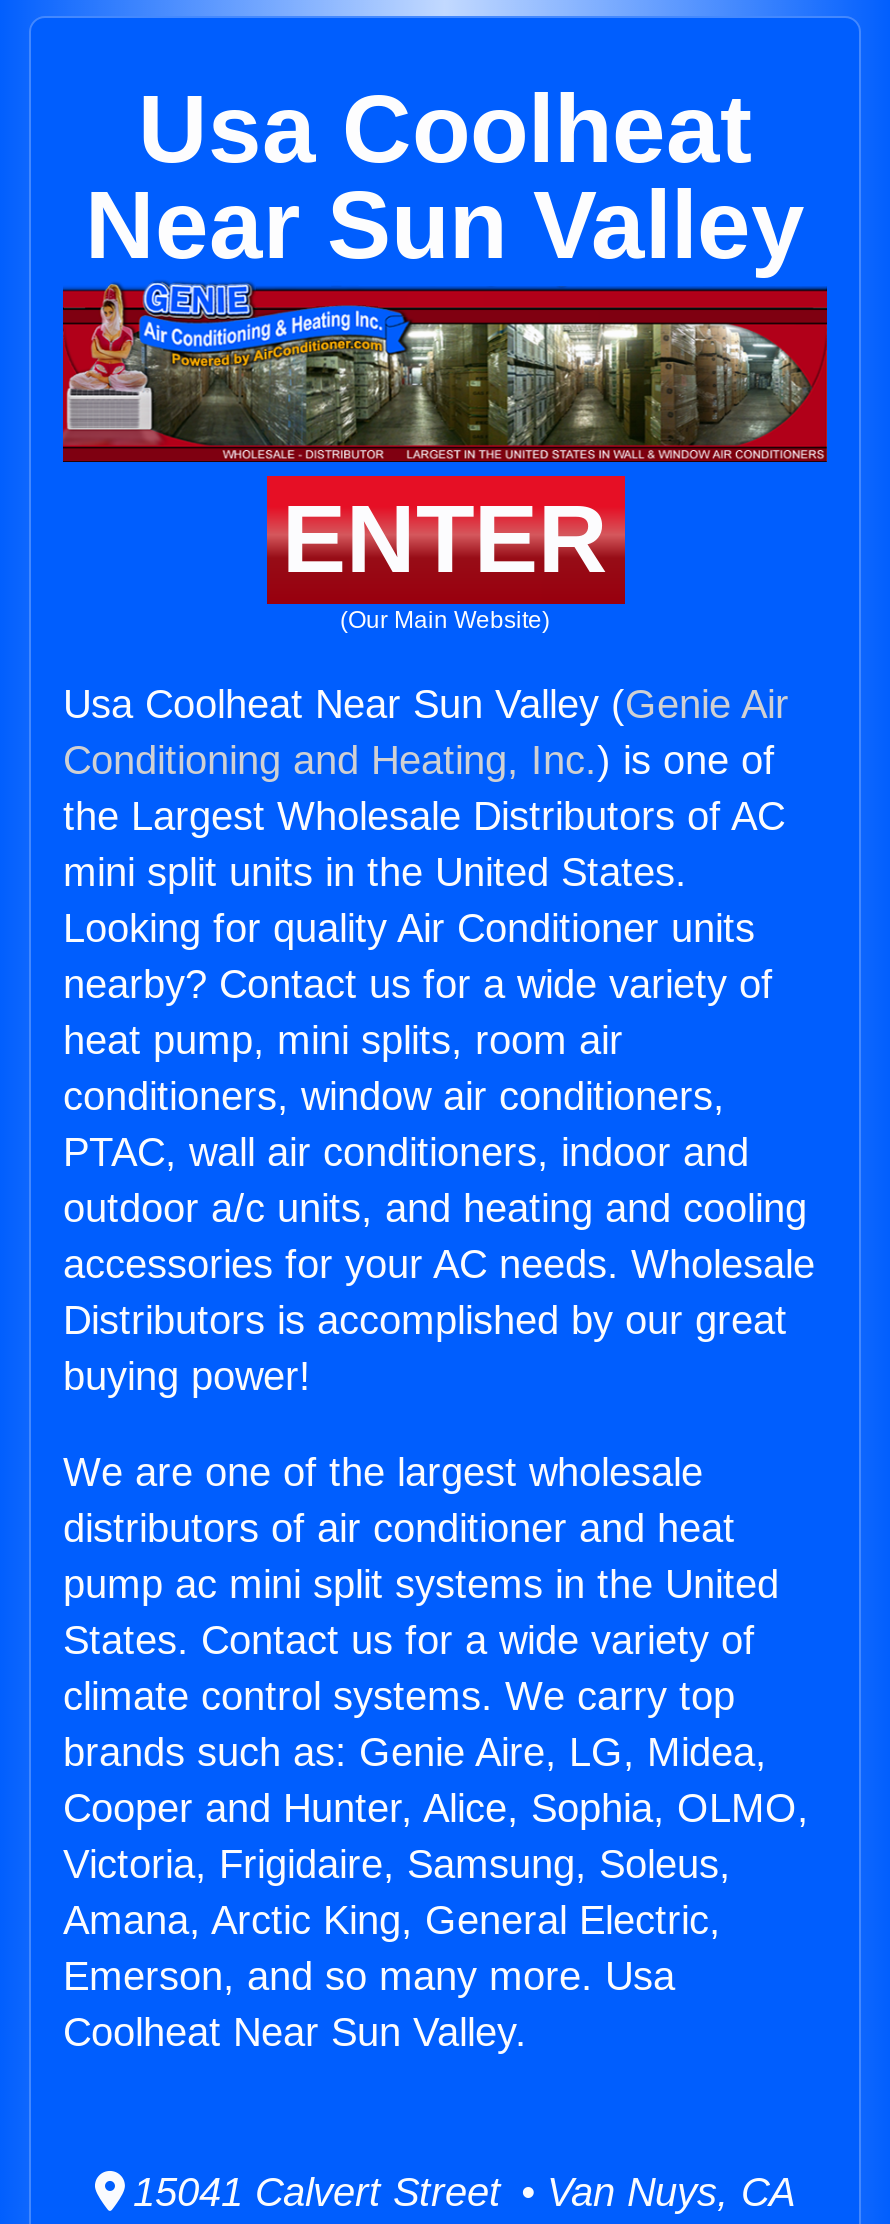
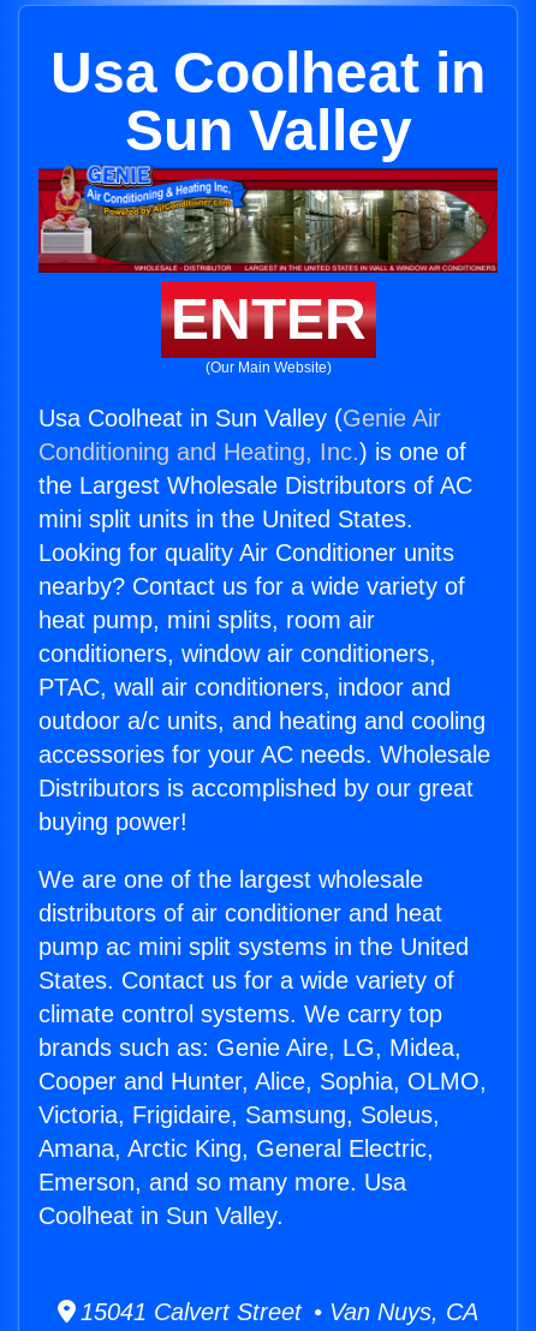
[85,76,805,278] Usa Coolheat | Near Sun Valley -> [50,41,486,162] Usa Coolheat in | Sun Valley
[63,682,789,726] Usa Coolheat Near Sun Valley (Genie Air -> [38,405,441,431] Usa Coolheat in Sun Valley (Genie Air
[63,2010,527,2054] Coolheat Near Sun Valley. -> [38,1203,284,1229] Coolheat in Sun Valley.

